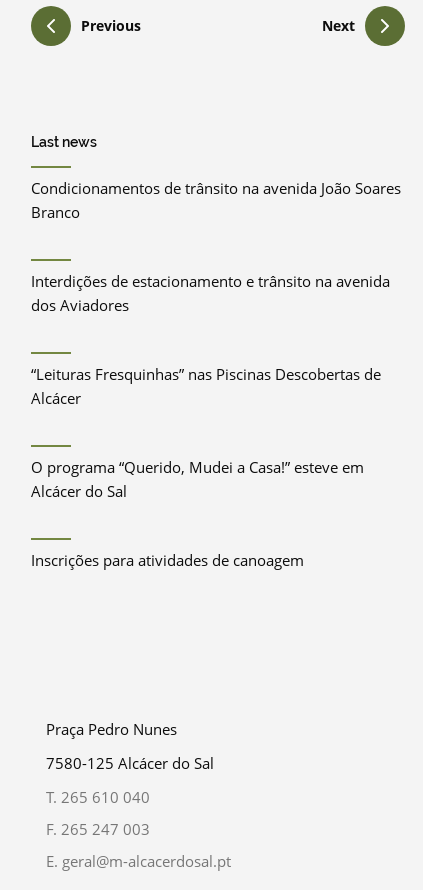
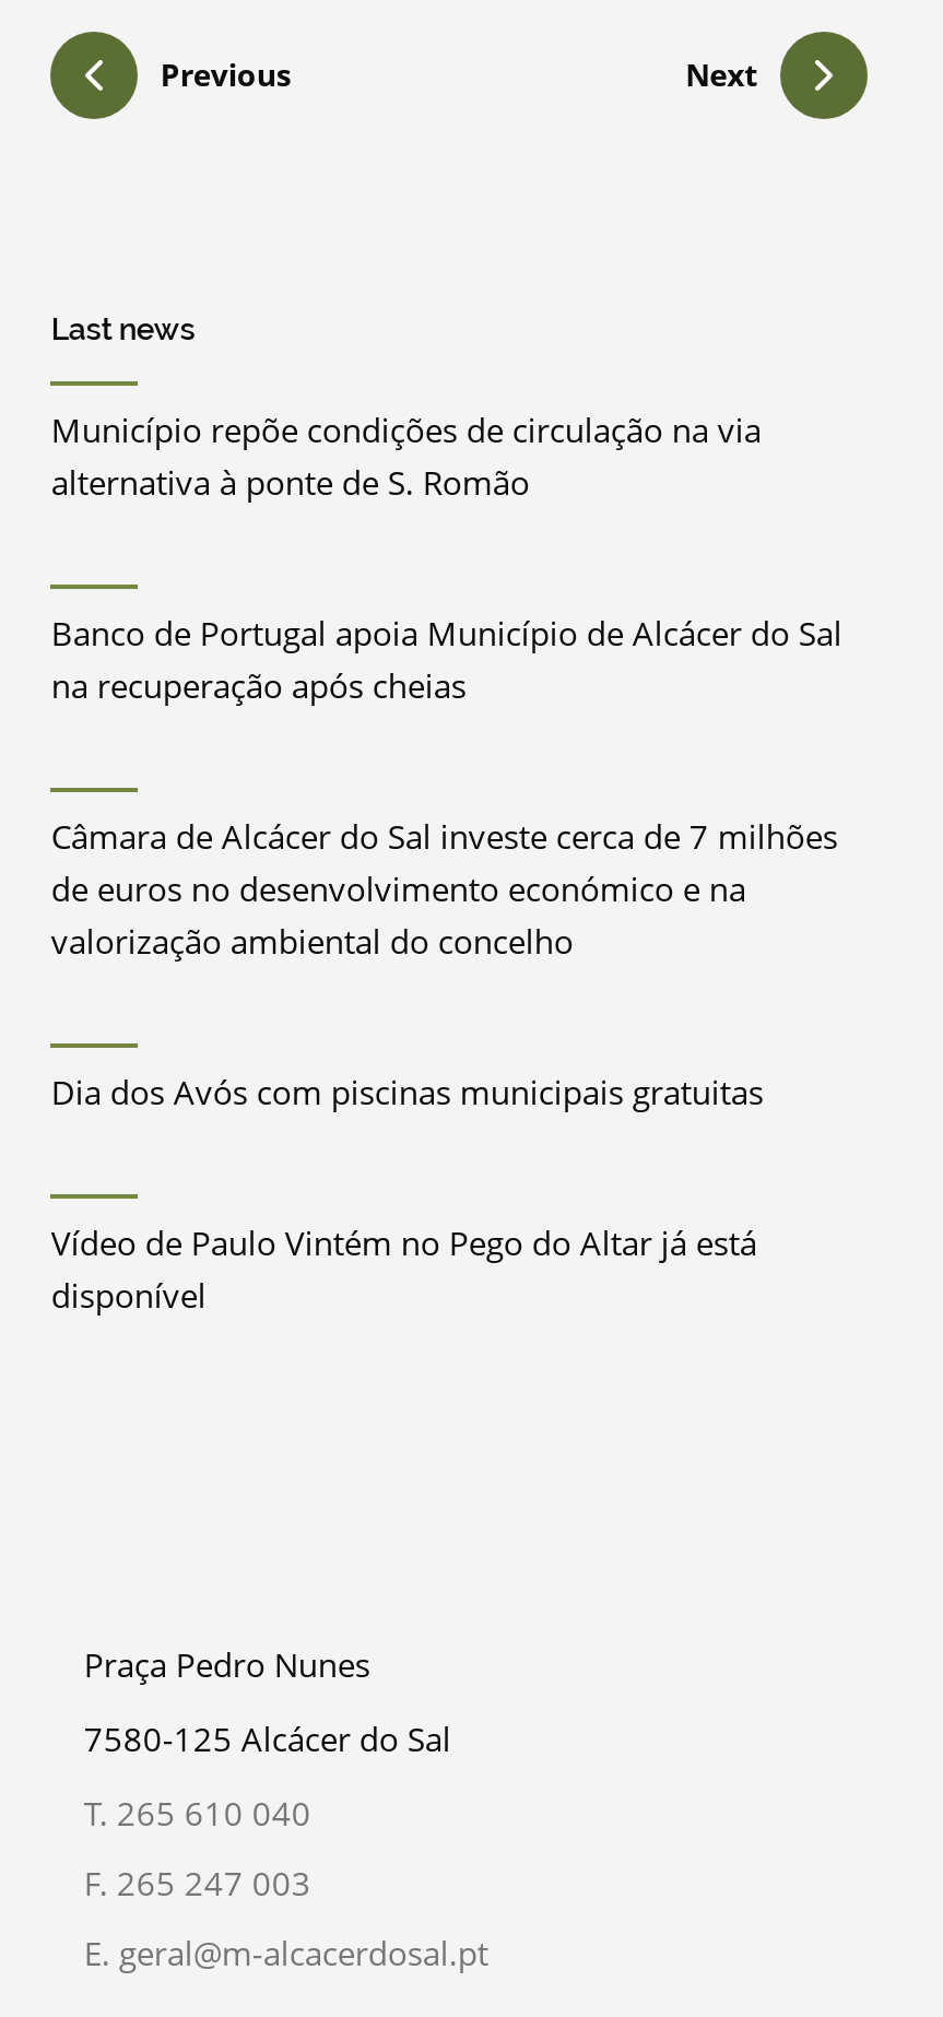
[31,178,401,222] Condicionamentos de trânsito na avenida João Soares | Branco -> [51,407,761,503] Município repõe condições de circulação na via | alternativa à ponte de S. Romão
[31,271,390,315] Interdições de estacionamento e trânsito na avenida | dos Aviadores -> [51,610,842,706] Banco de Portugal apoia Município de Alcácer do Sal | na recuperação após cheias
[31,364,381,408] “Leituras Fresquinhas” nas Piscinas Descobertas de | Alcácer -> [51,813,838,962] Câmara de Alcácer do Sal investe cerca de 7 milhões | de euros no desenvolvimento económico e na | valorização ambiental do concelho
[31,457,364,501] O programa “Querido, Mudei a Casa!” esteve em | Alcácer do Sal -> [51,1069,763,1113] Dia dos Avós com piscinas municipais gratuitas
[31,550,304,570] Inscrições para atividades de canoagem -> [51,1220,757,1316] Vídeo de Paulo Vintém no Pego do Altar já está | disponível

